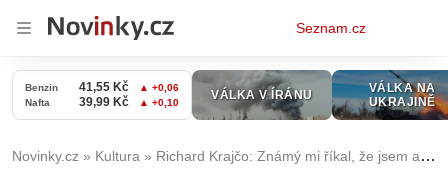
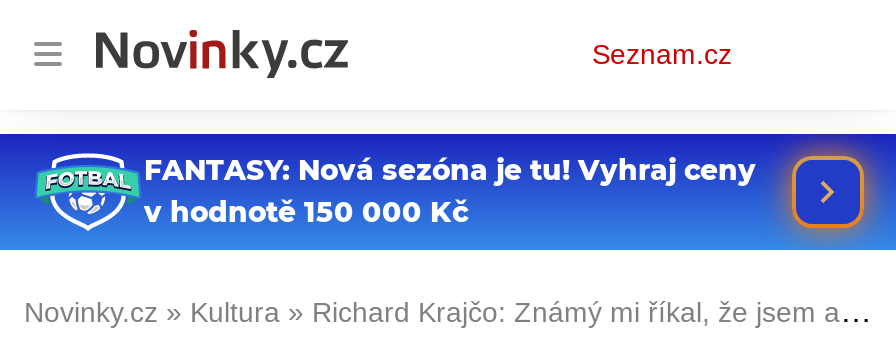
[3,68,445,125] [image] -> [6,132,890,252] [image]

